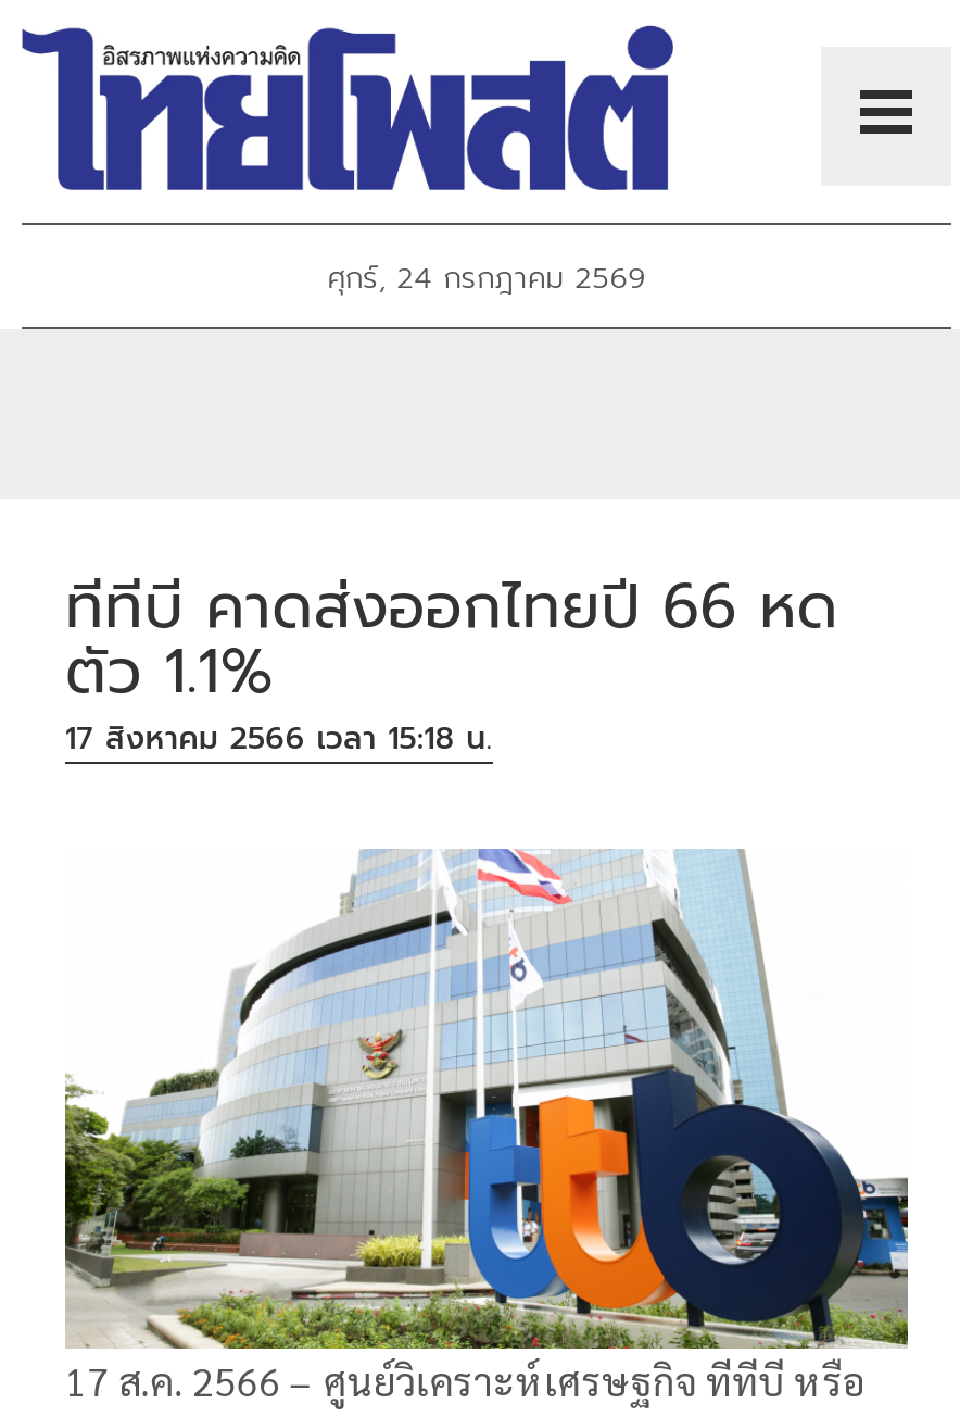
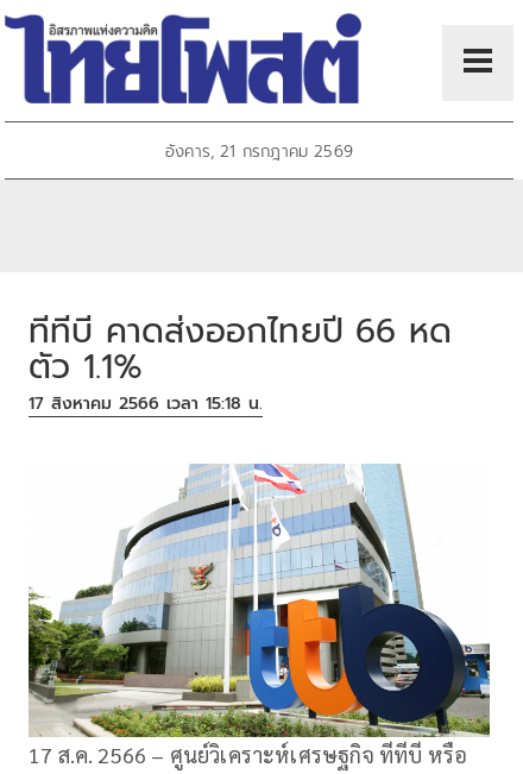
[327,256,646,302] ศุกร์, 24 กรกฎาคม 2569 -> [165,140,353,165] อังคาร, 21 กรกฎาคม 2569

